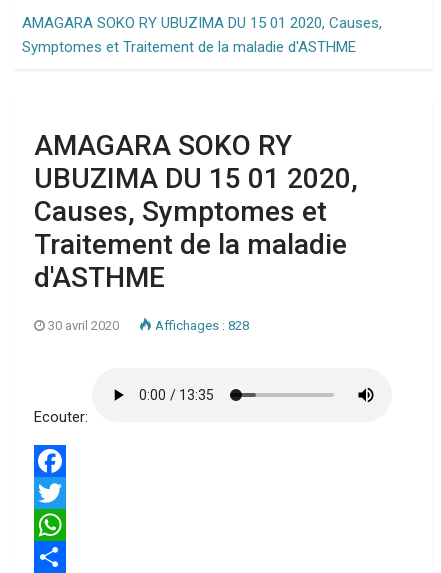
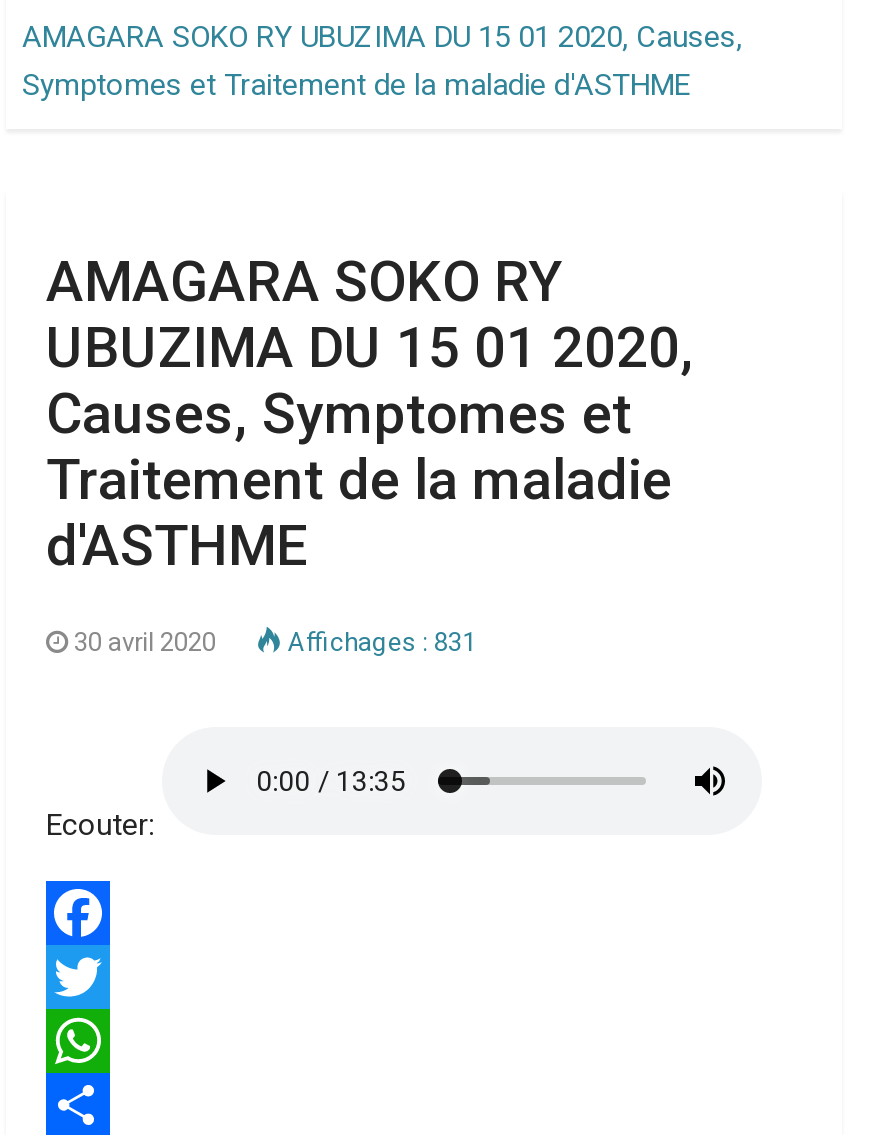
[155,318,249,333] Affichages : 828 -> [288,627,476,657] Affichages : 831

